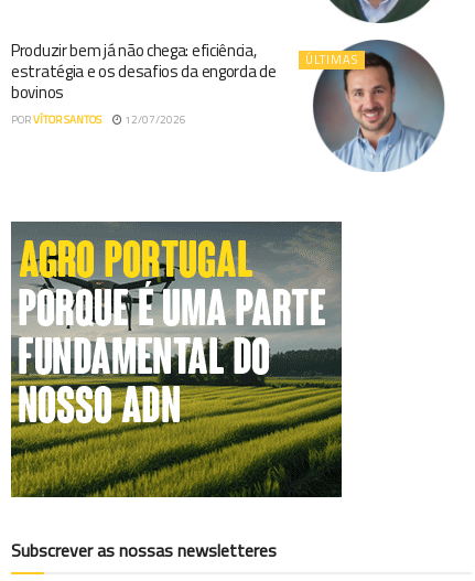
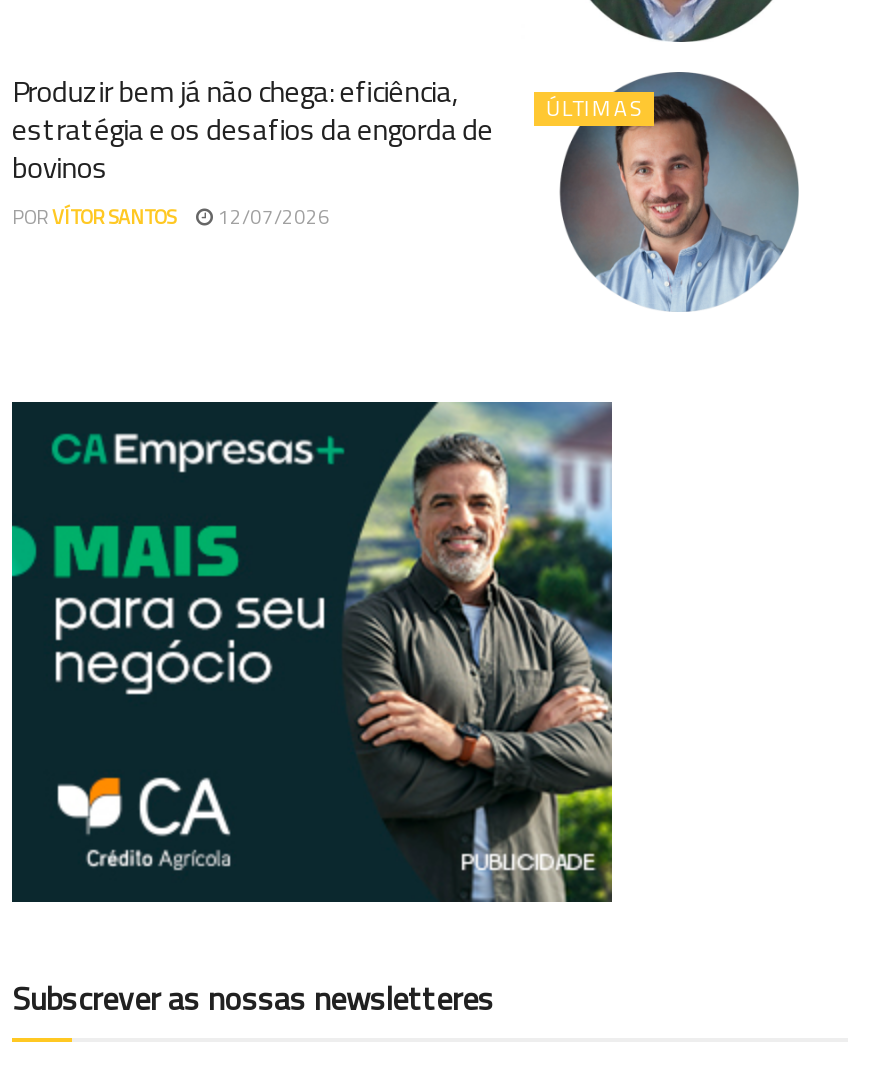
[10,220,343,498] [image] -> [10,400,614,904] [image]

